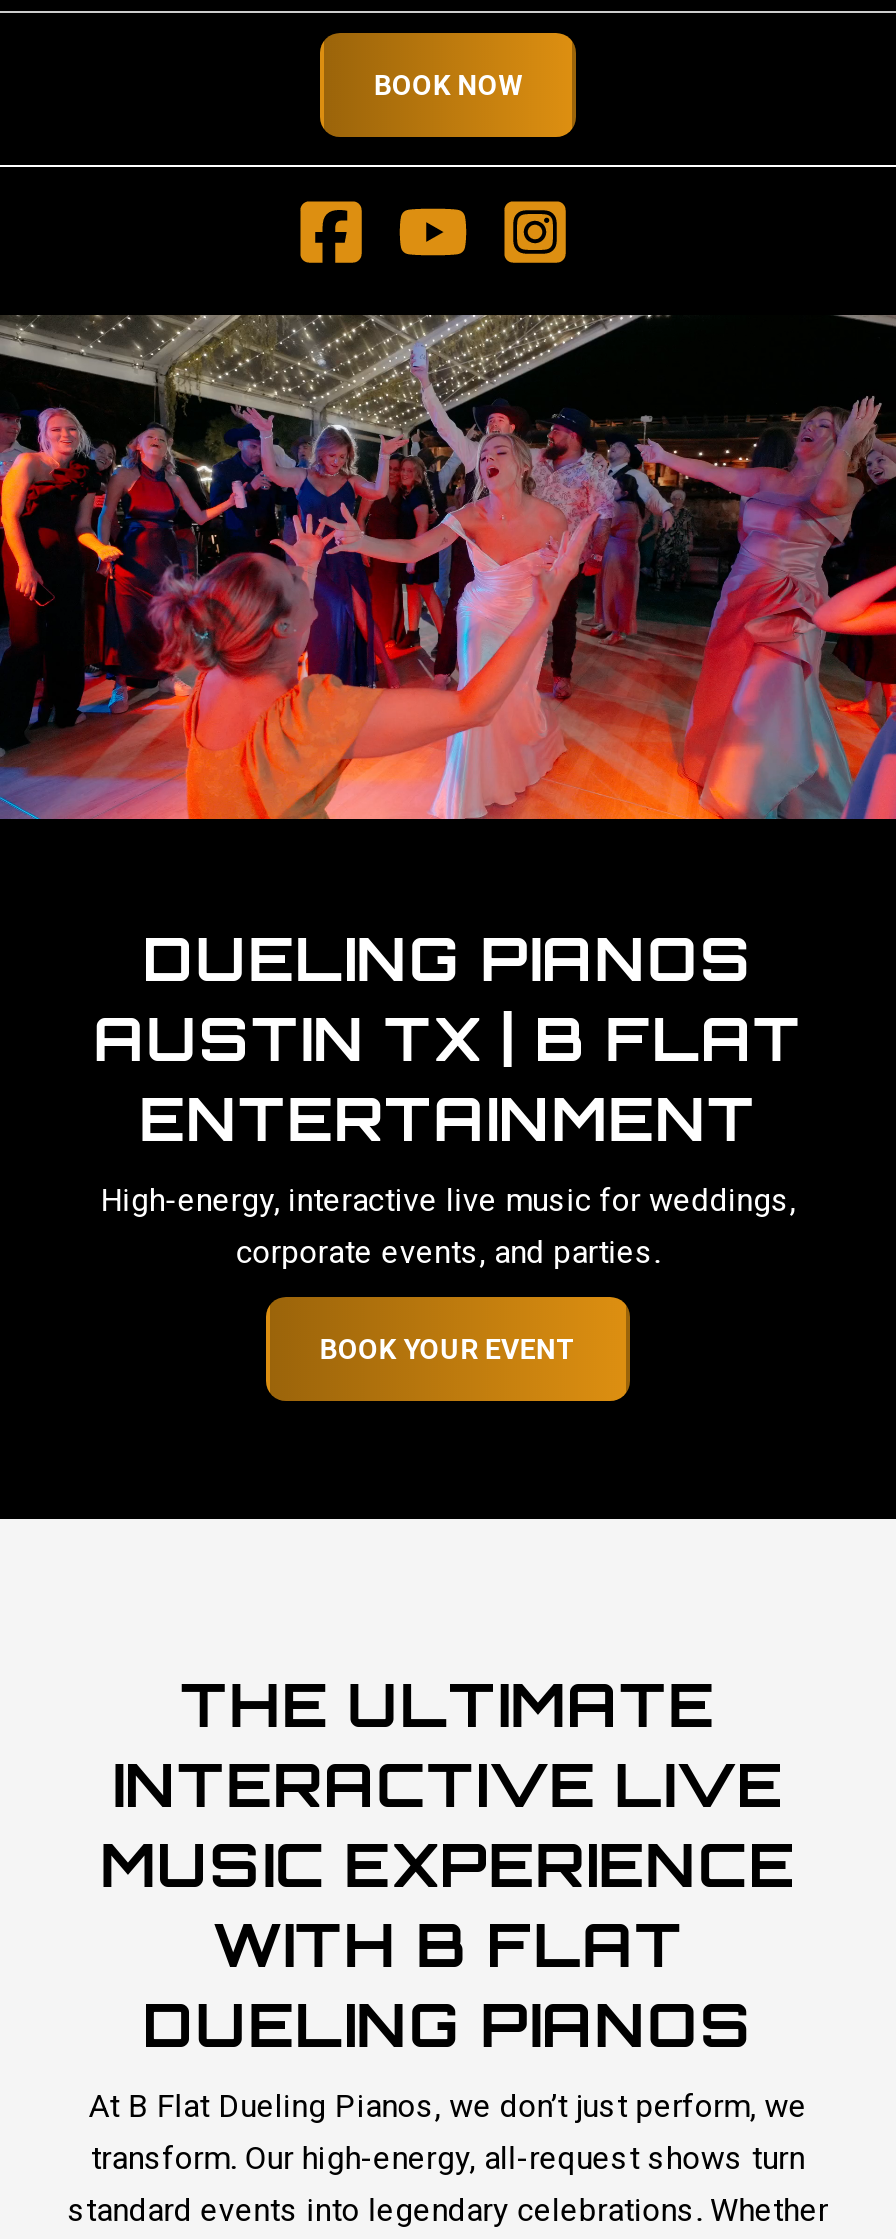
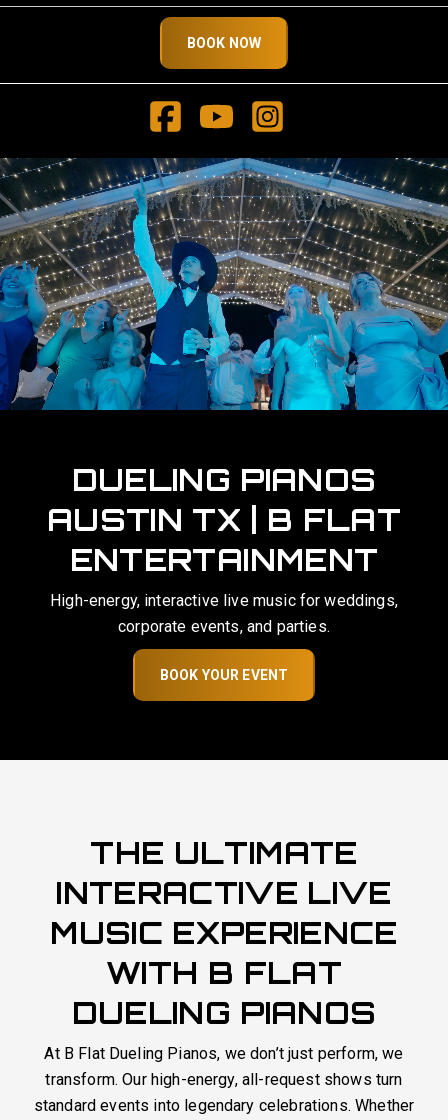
[6,313,890,821] [image] -> [3,157,445,411] [image]

